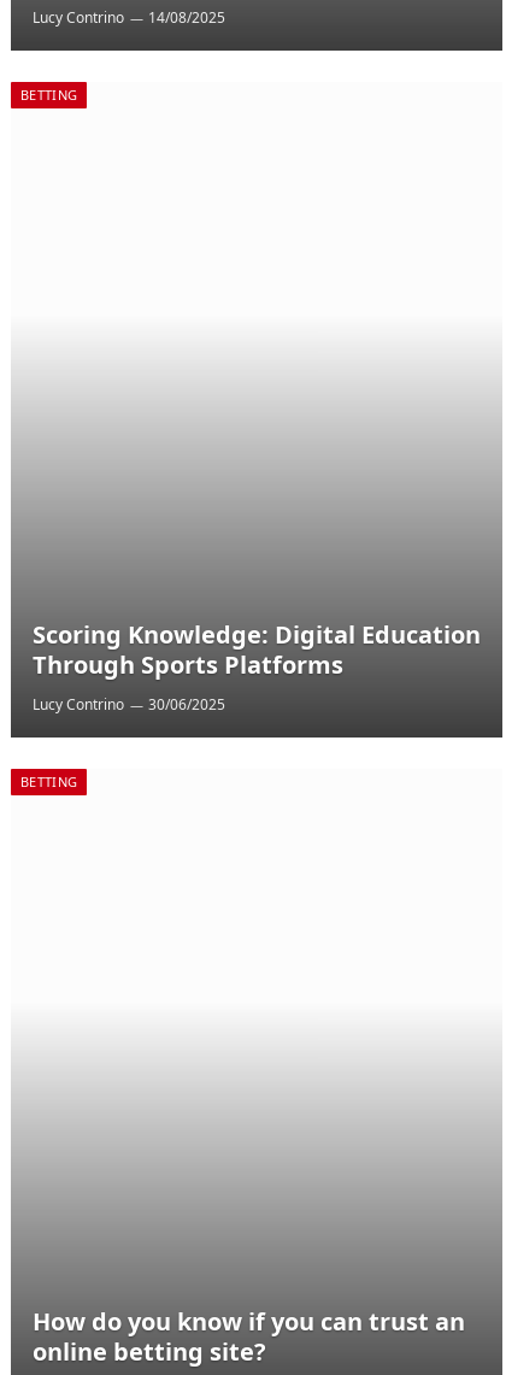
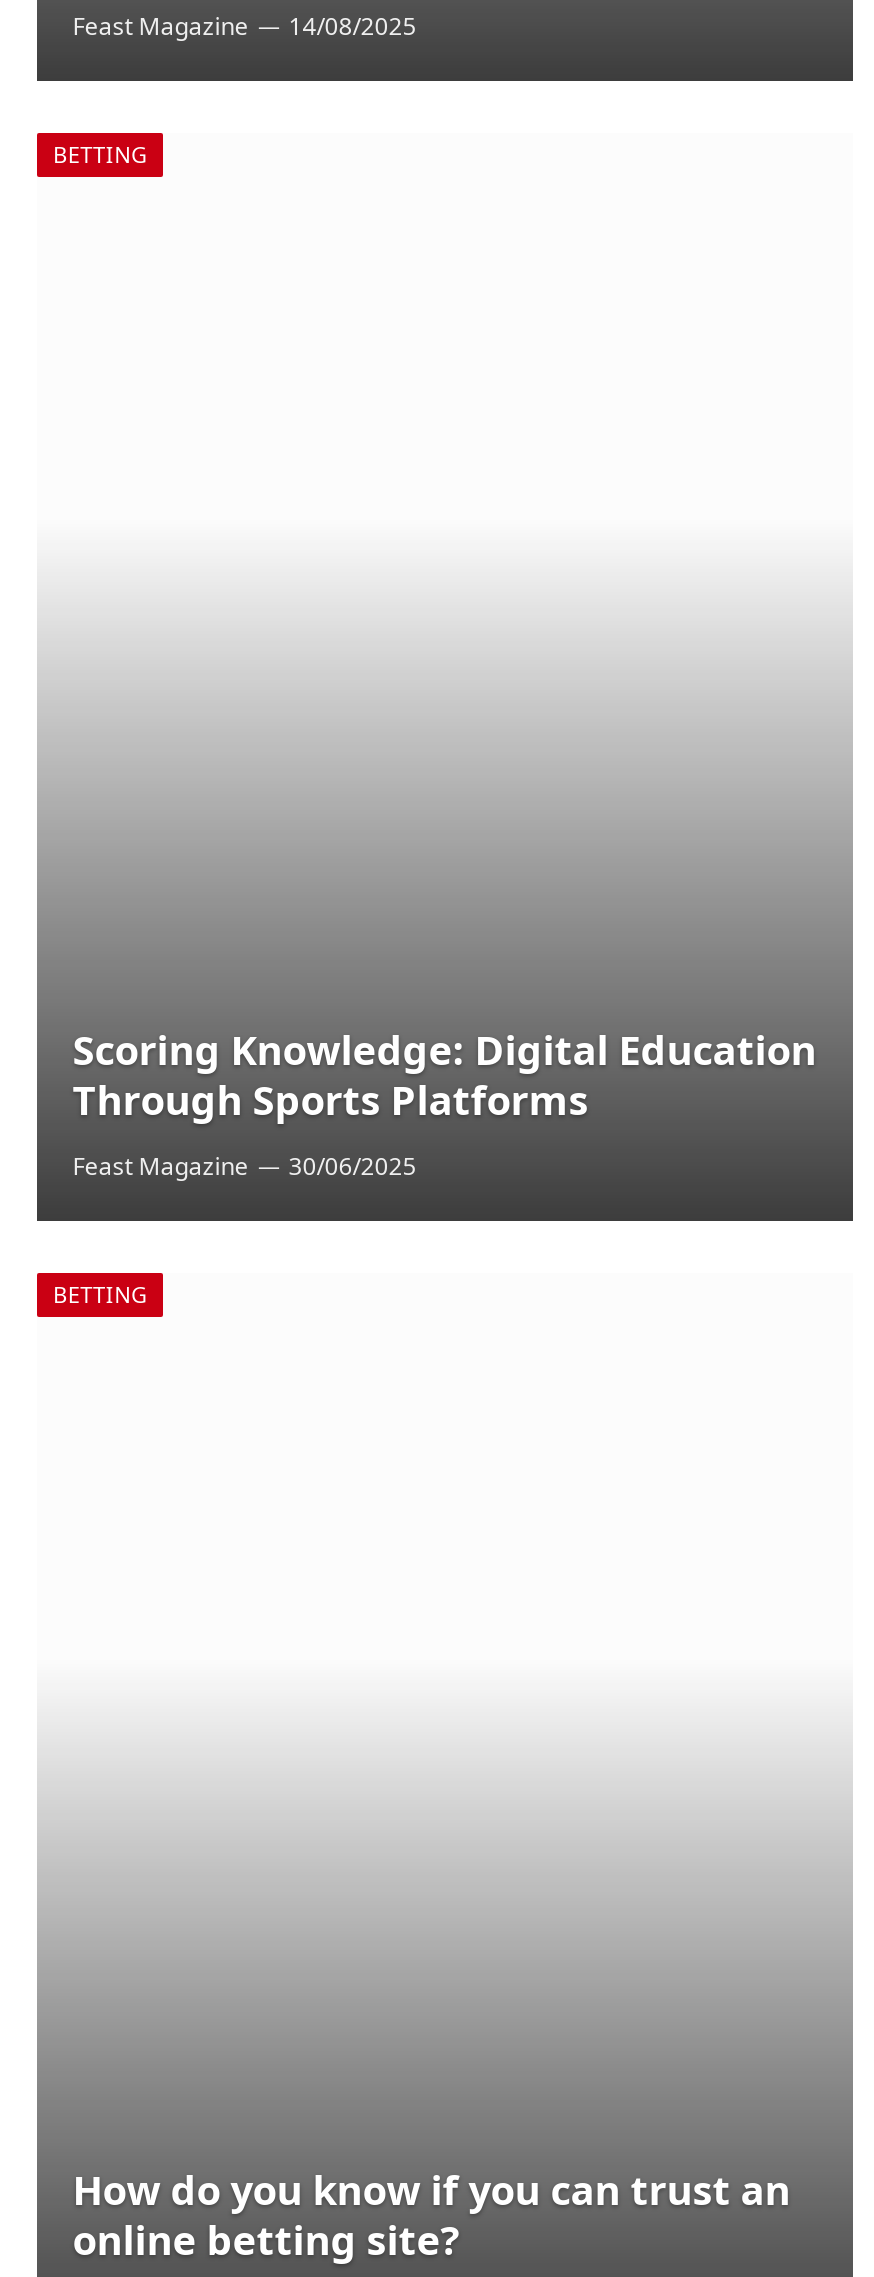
[32,7,124,28] Lucy Contrino -> [72,9,248,43] Feast Magazine
[32,694,124,715] Lucy Contrino -> [72,1149,248,1183] Feast Magazine

